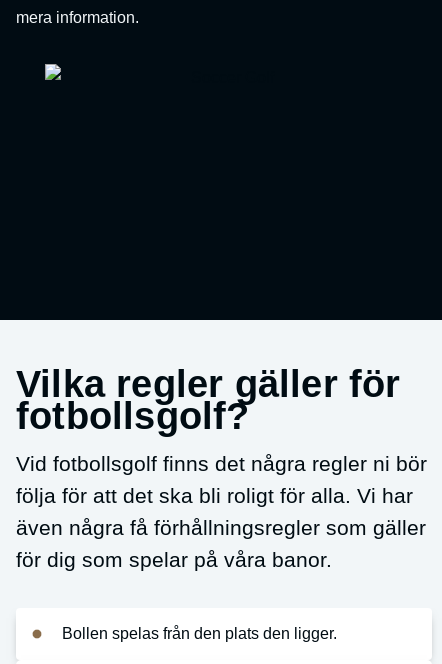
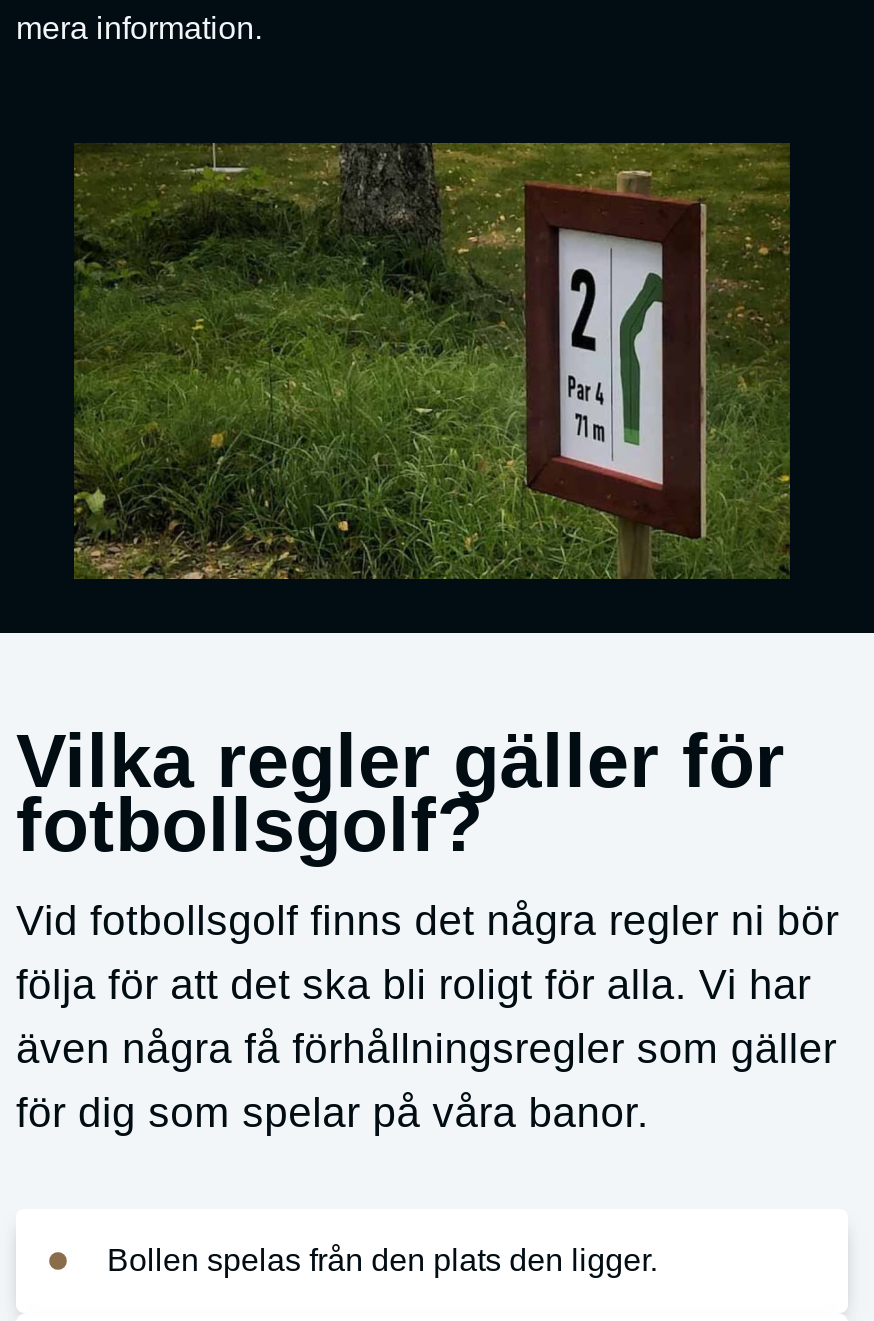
none -> [72,121,792,581] [image]

